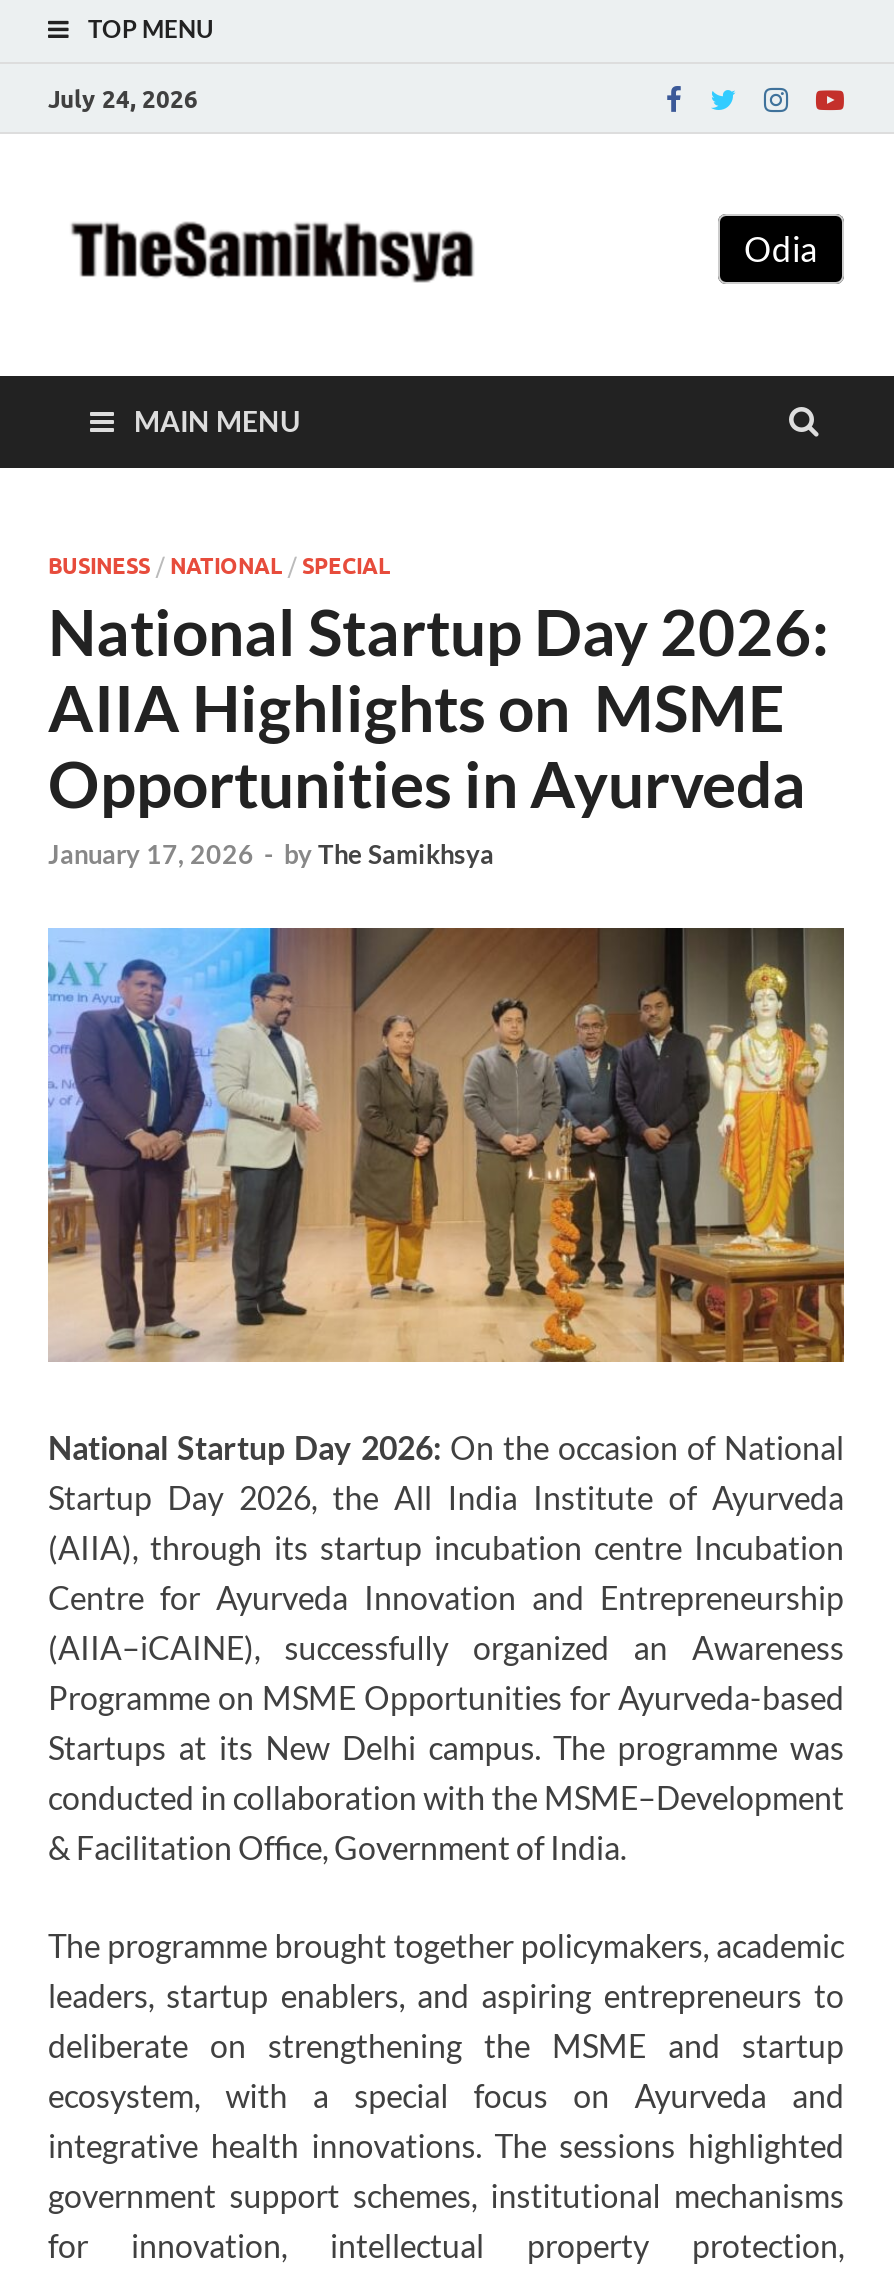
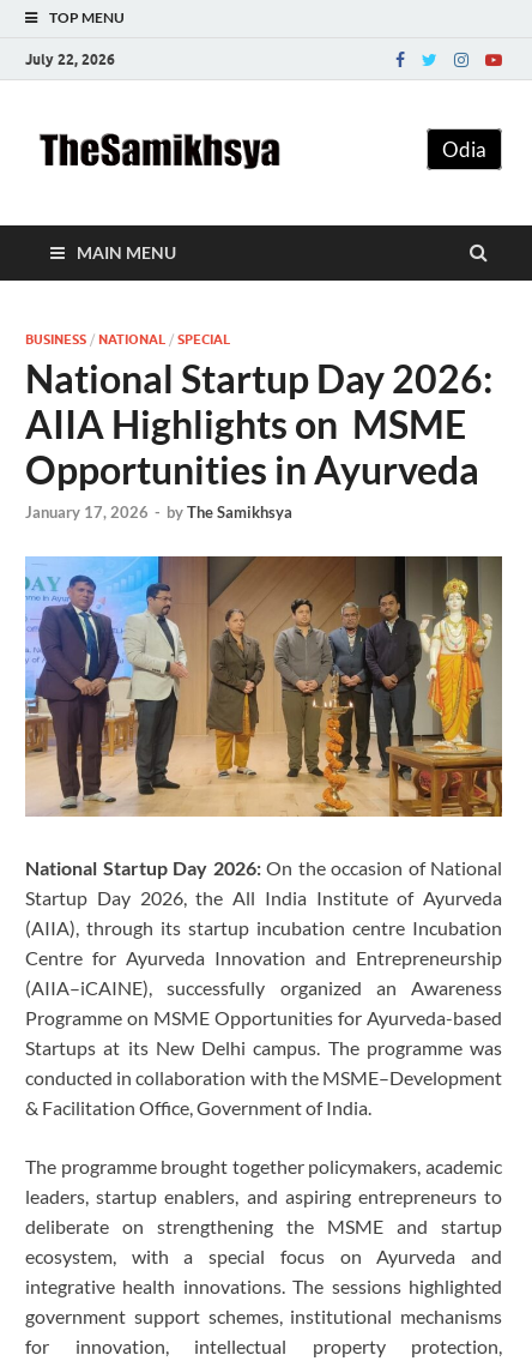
[48,83,198,113] July 24, 2026 -> [25,50,115,68] July 22, 2026

